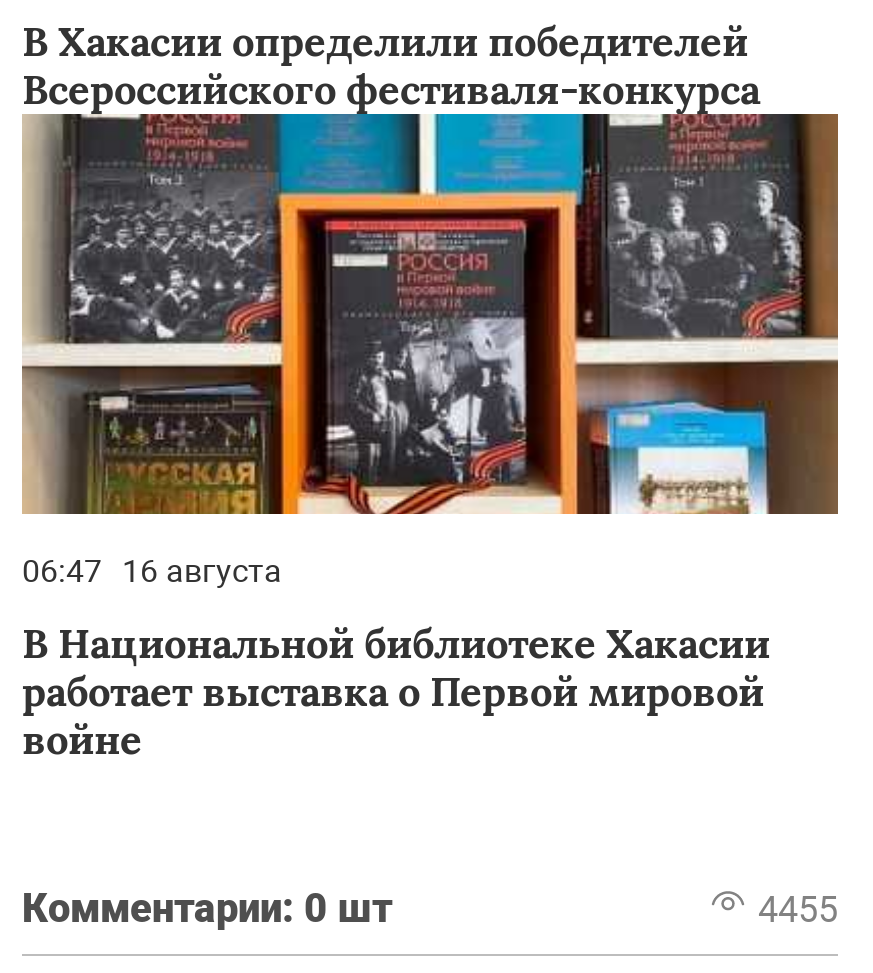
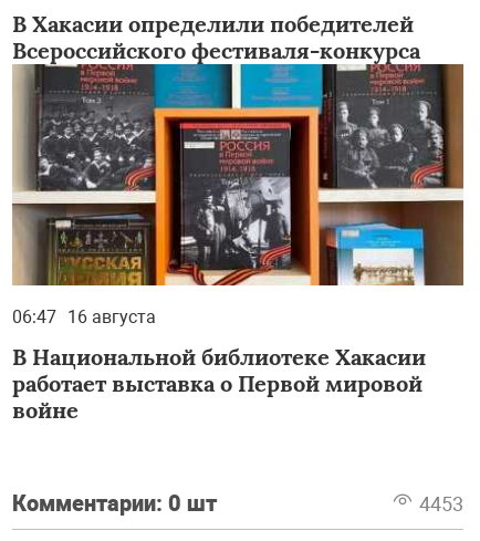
[758,888,838,930] 4455 -> [419,492,463,515] 4453

